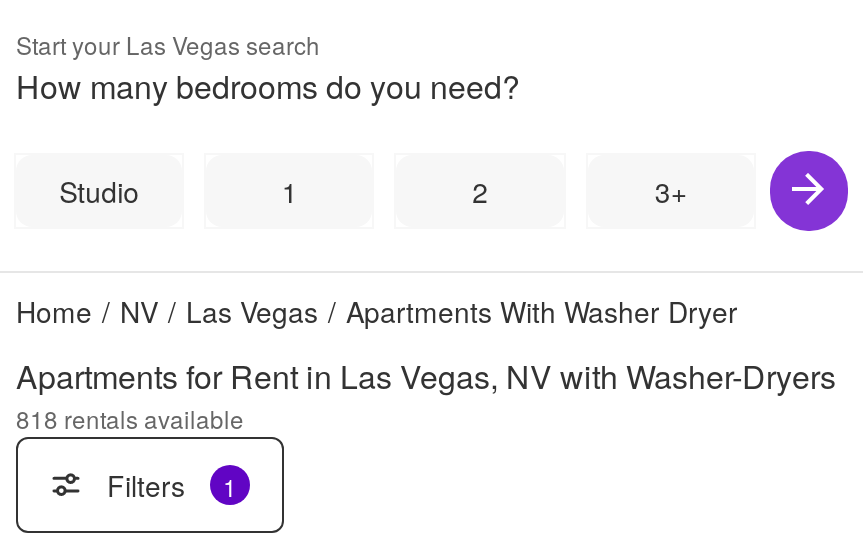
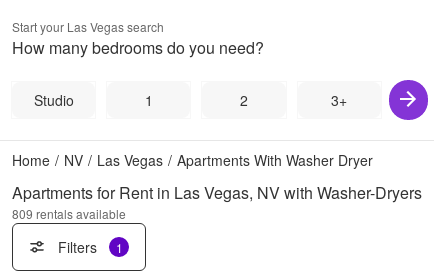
[16,401,244,435] 818 rentals available -> [12,205,126,222] 809 rentals available

